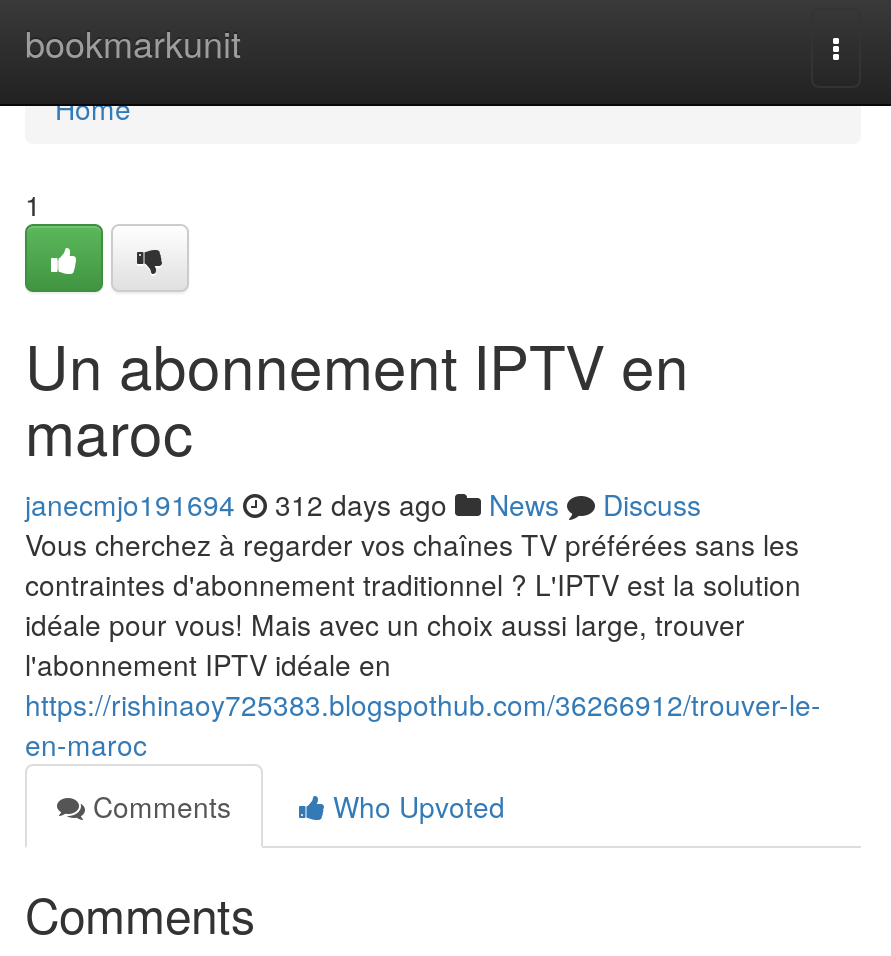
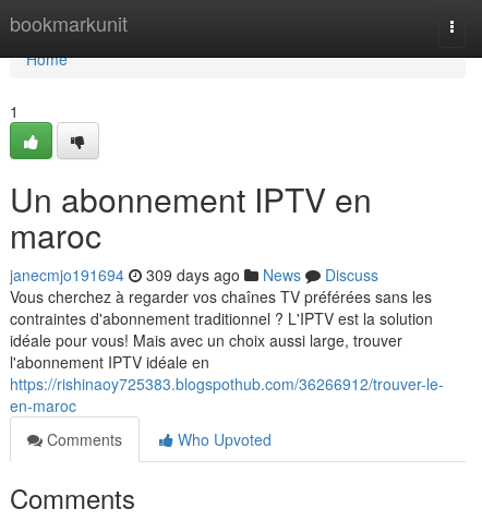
[25,484,701,524] janecmjo191694 312 days ago News Discuss -> [10,264,378,286] janecmjo191694 309 days ago News Discuss

